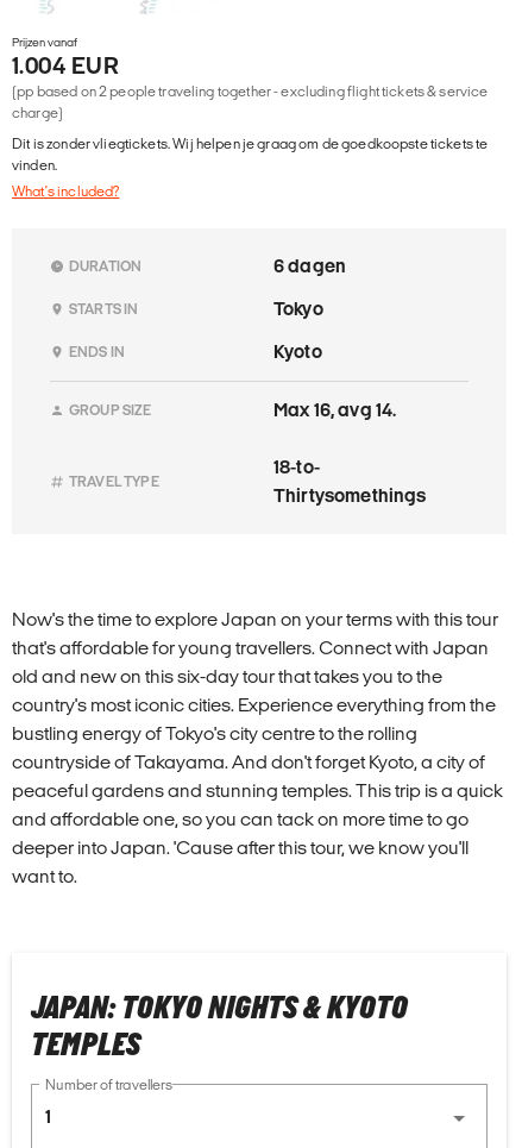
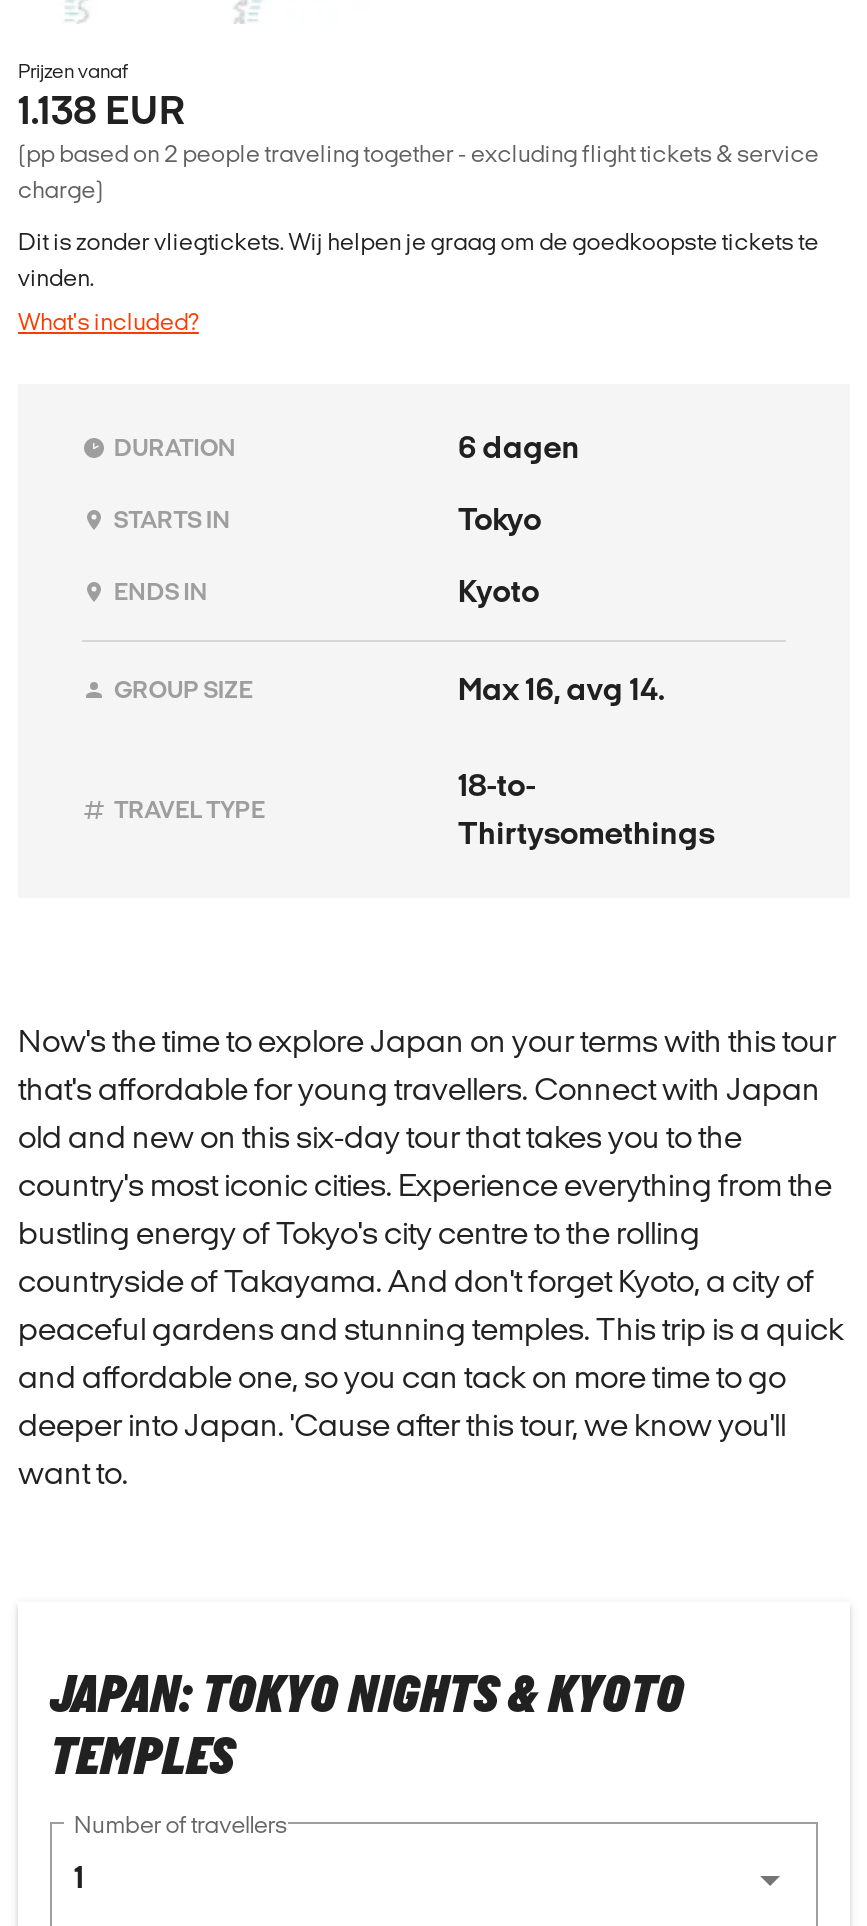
[12,53,119,79] 1.004 EUR -> [18,88,186,132] 1.138 EUR

